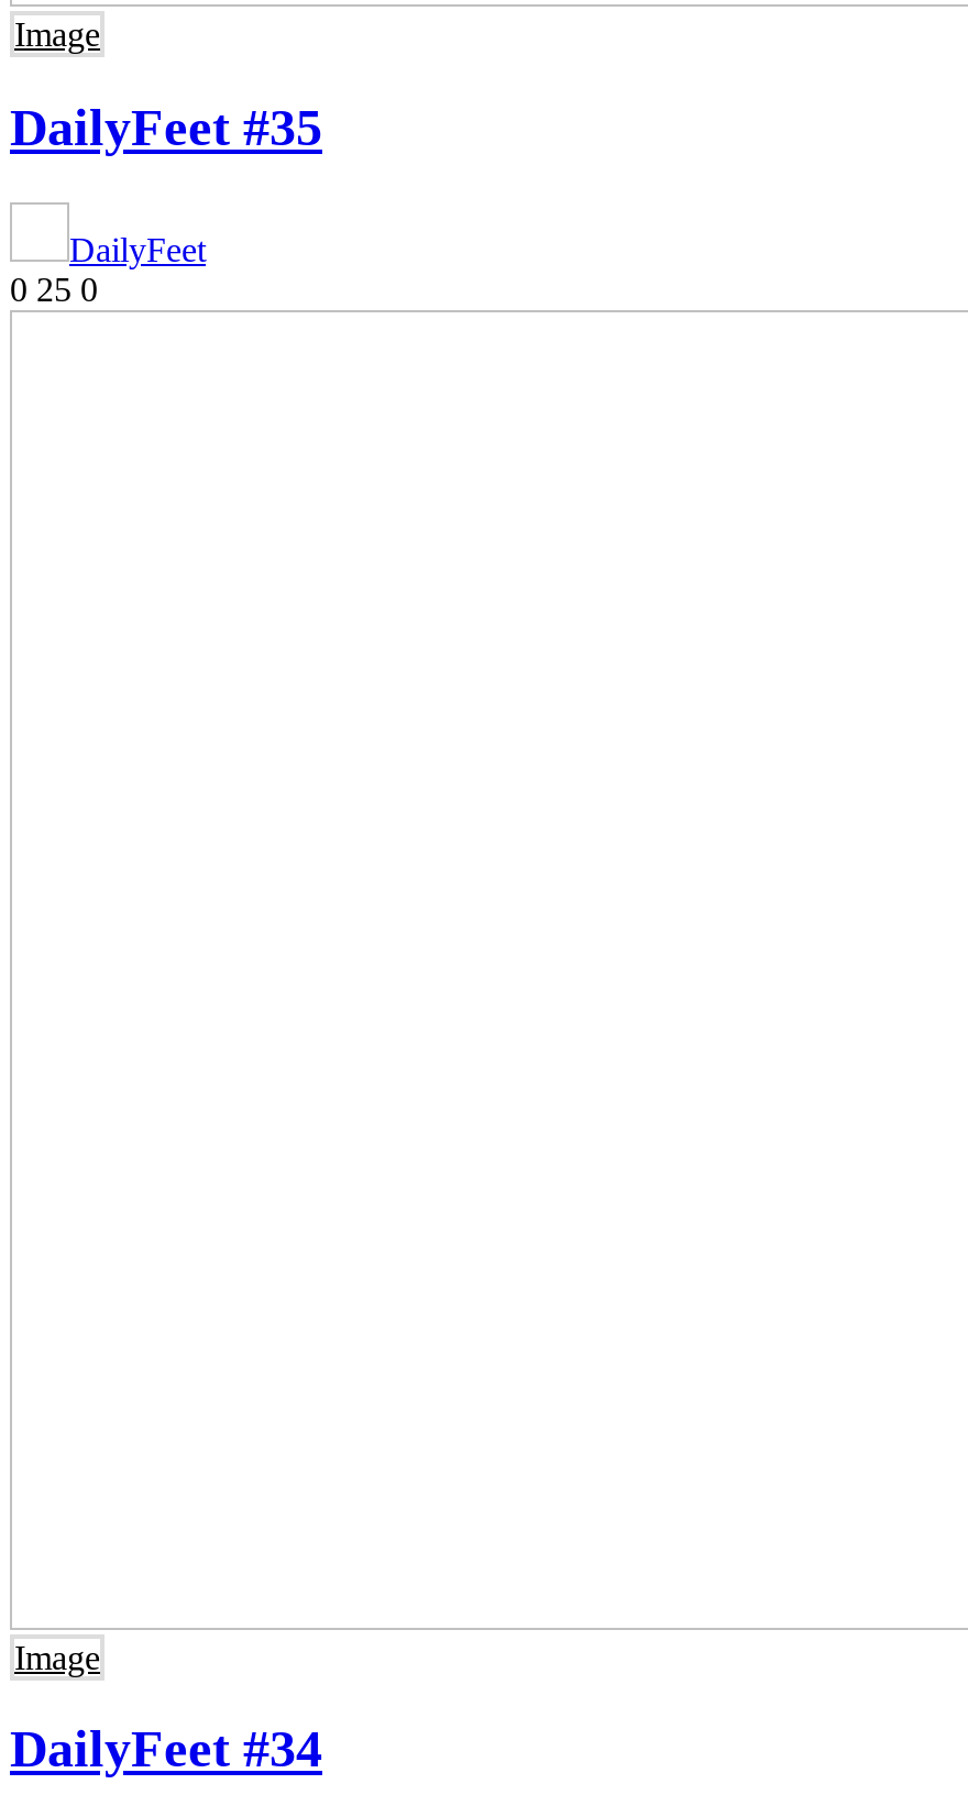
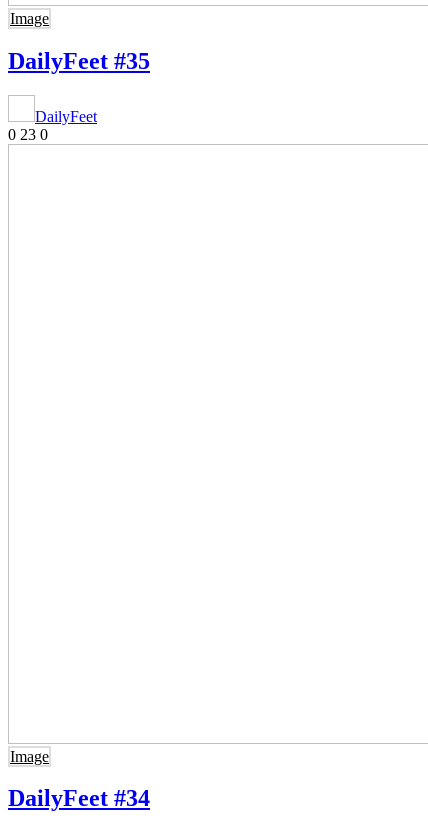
[10,269,98,307] 0 25 0 -> [8,125,48,142] 0 23 0

